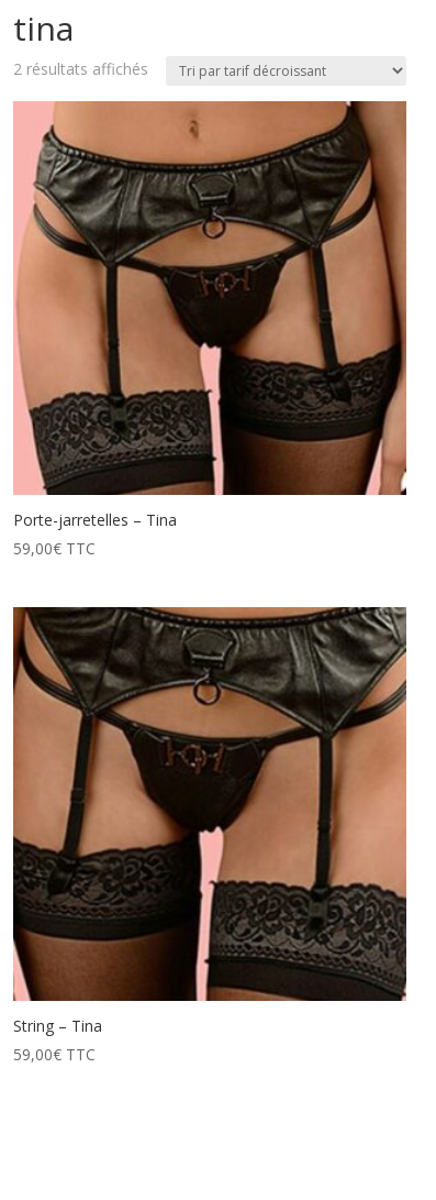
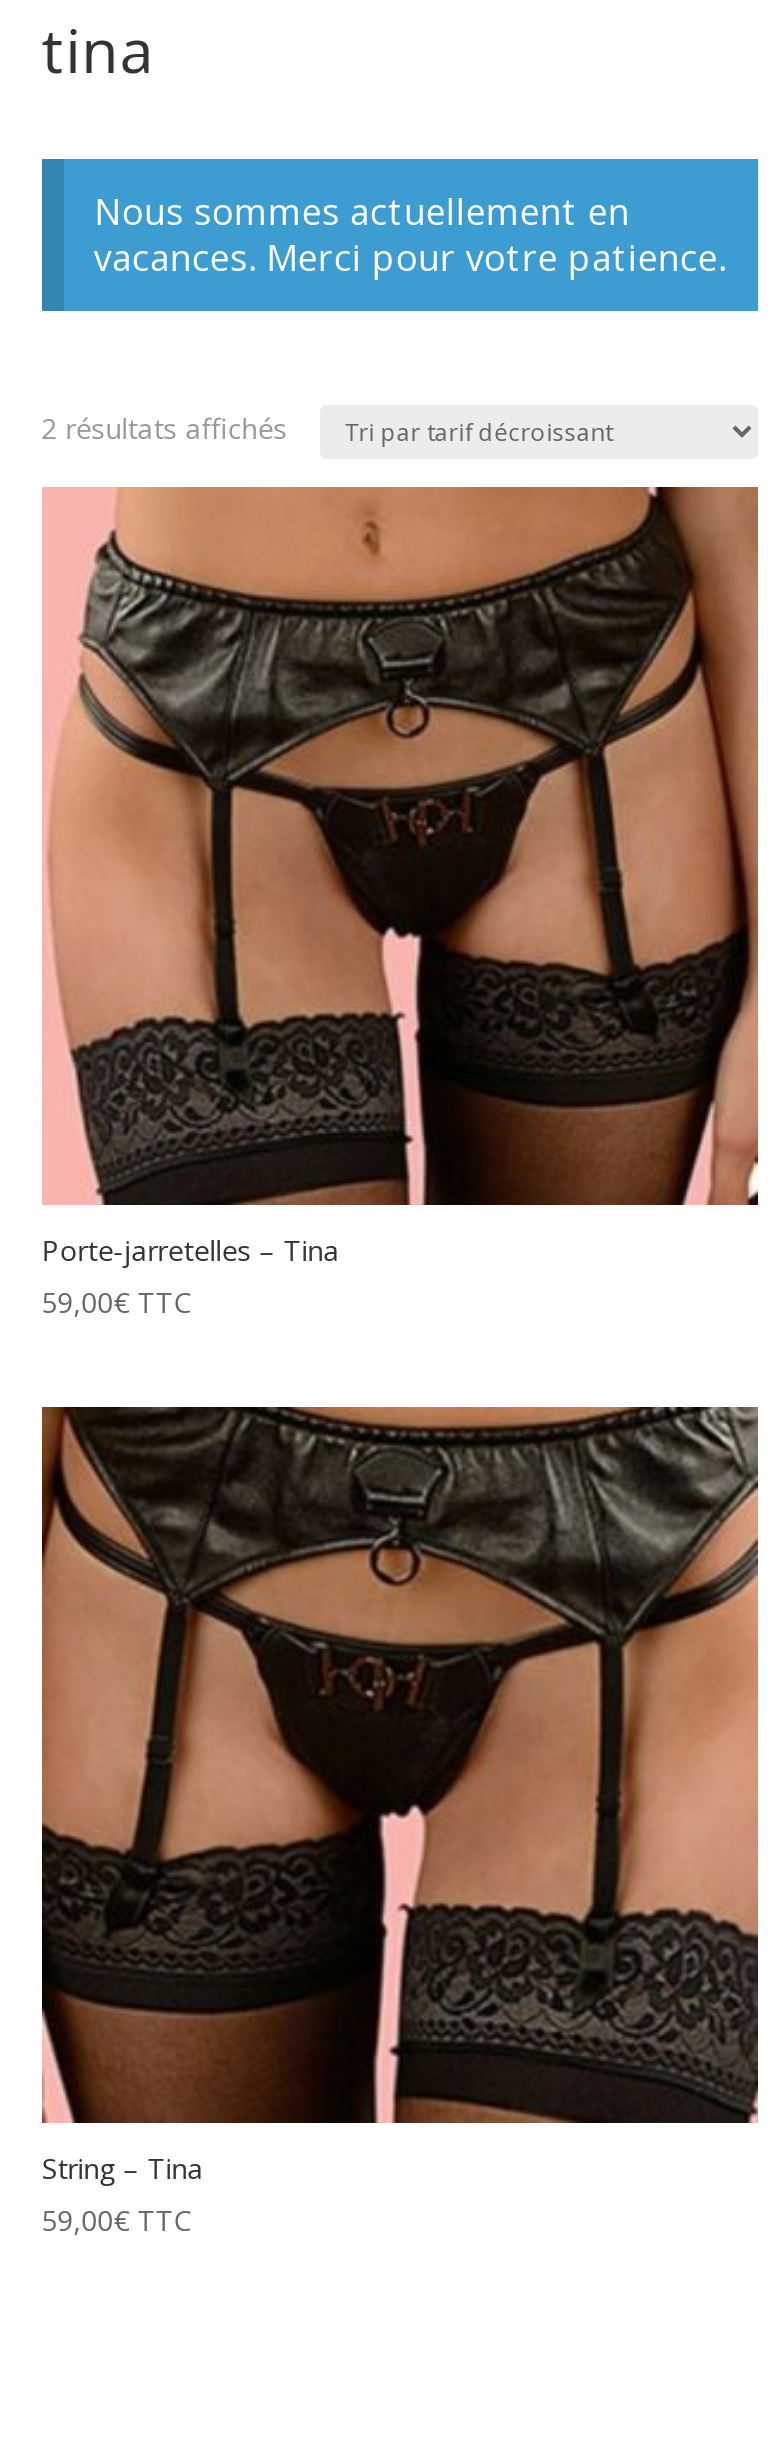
none -> [94,187,726,281] Nous sommes actuellement en | vacances. Merci pour votre patience.

